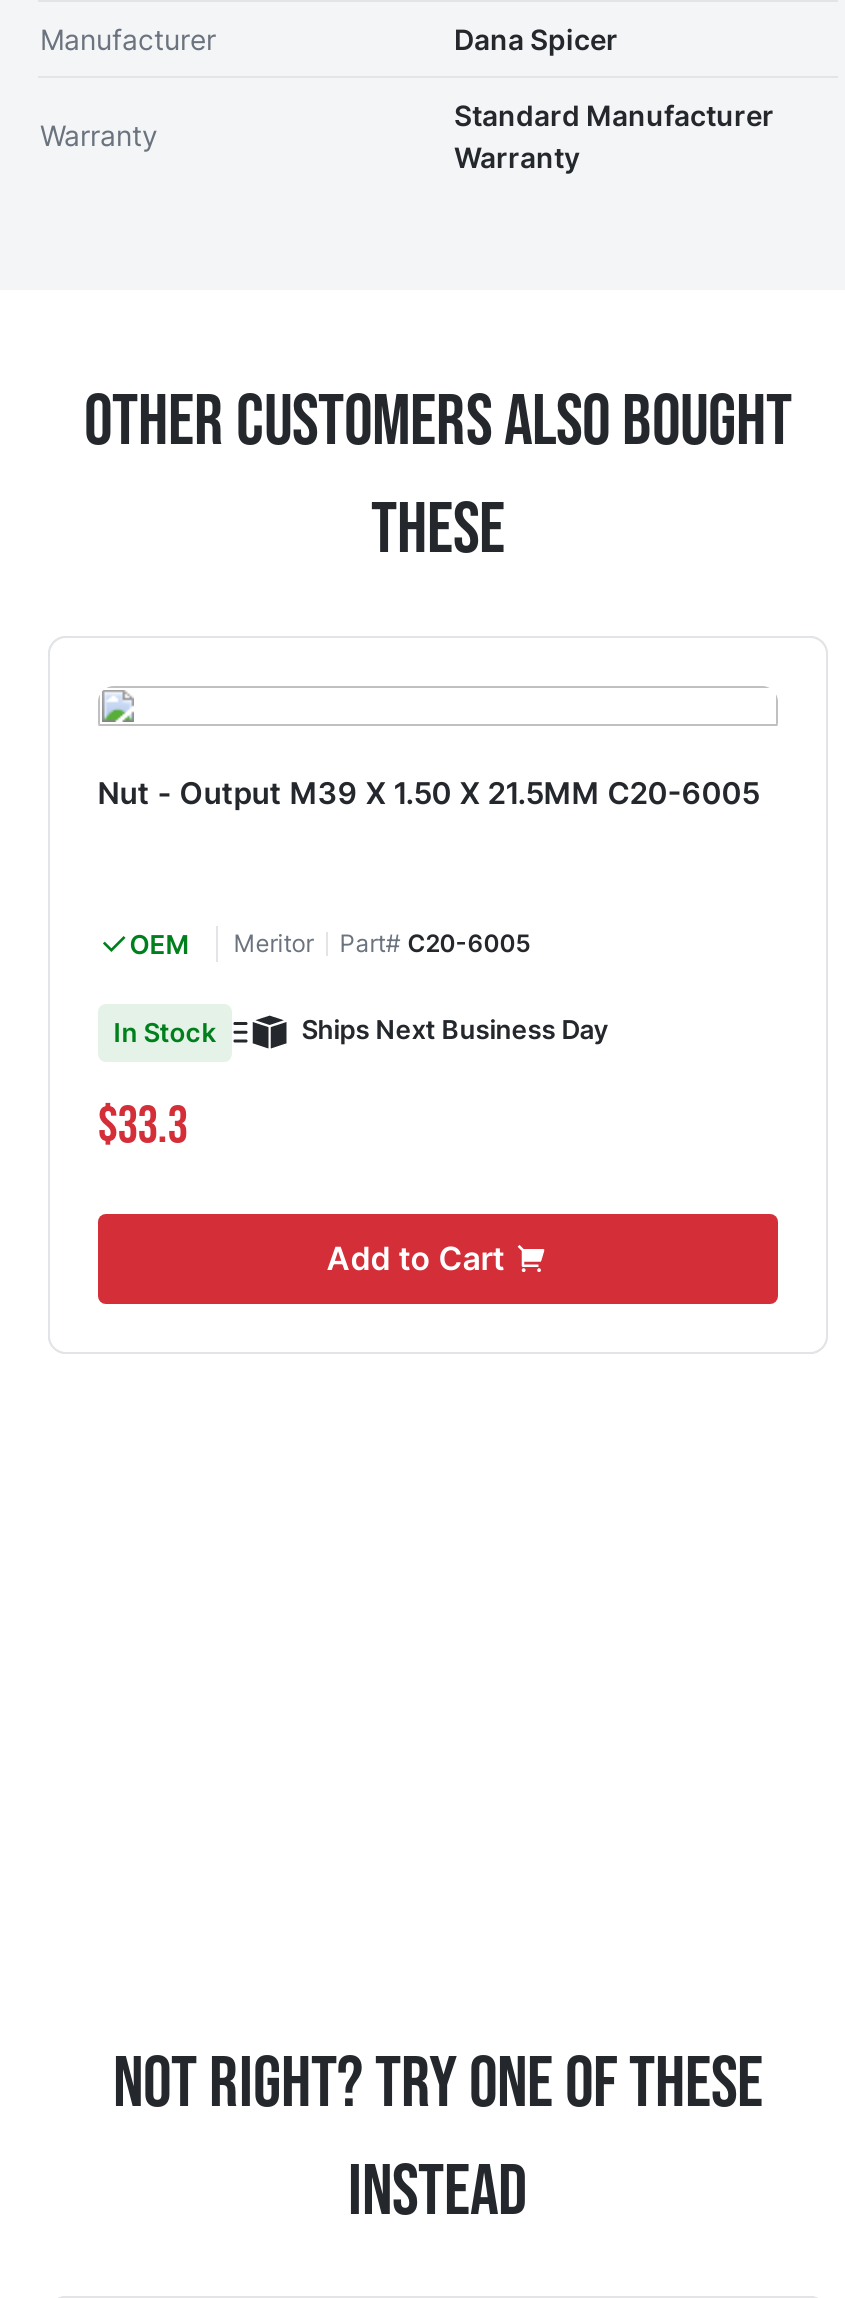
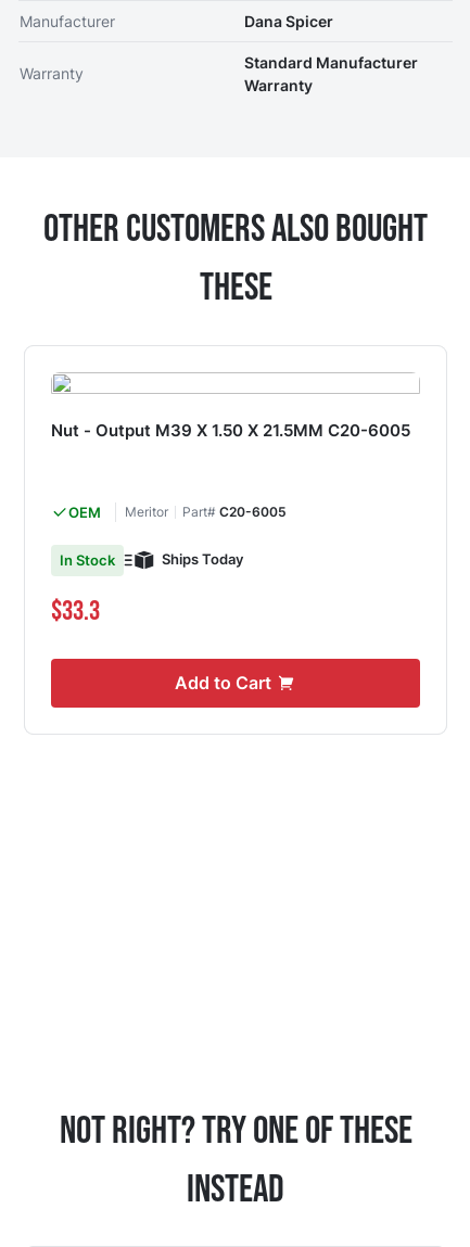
[302,1014,608,1046] Ships Next Business Day -> [162,550,243,568] Ships Today

